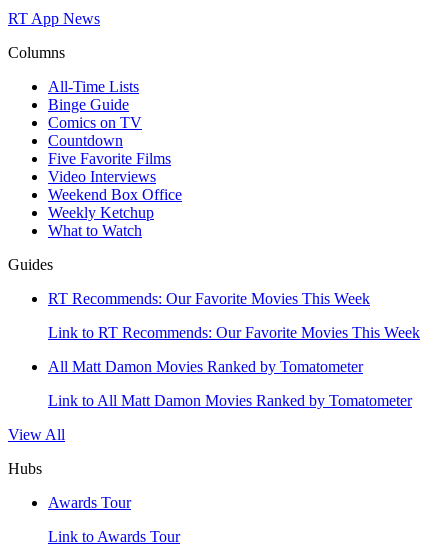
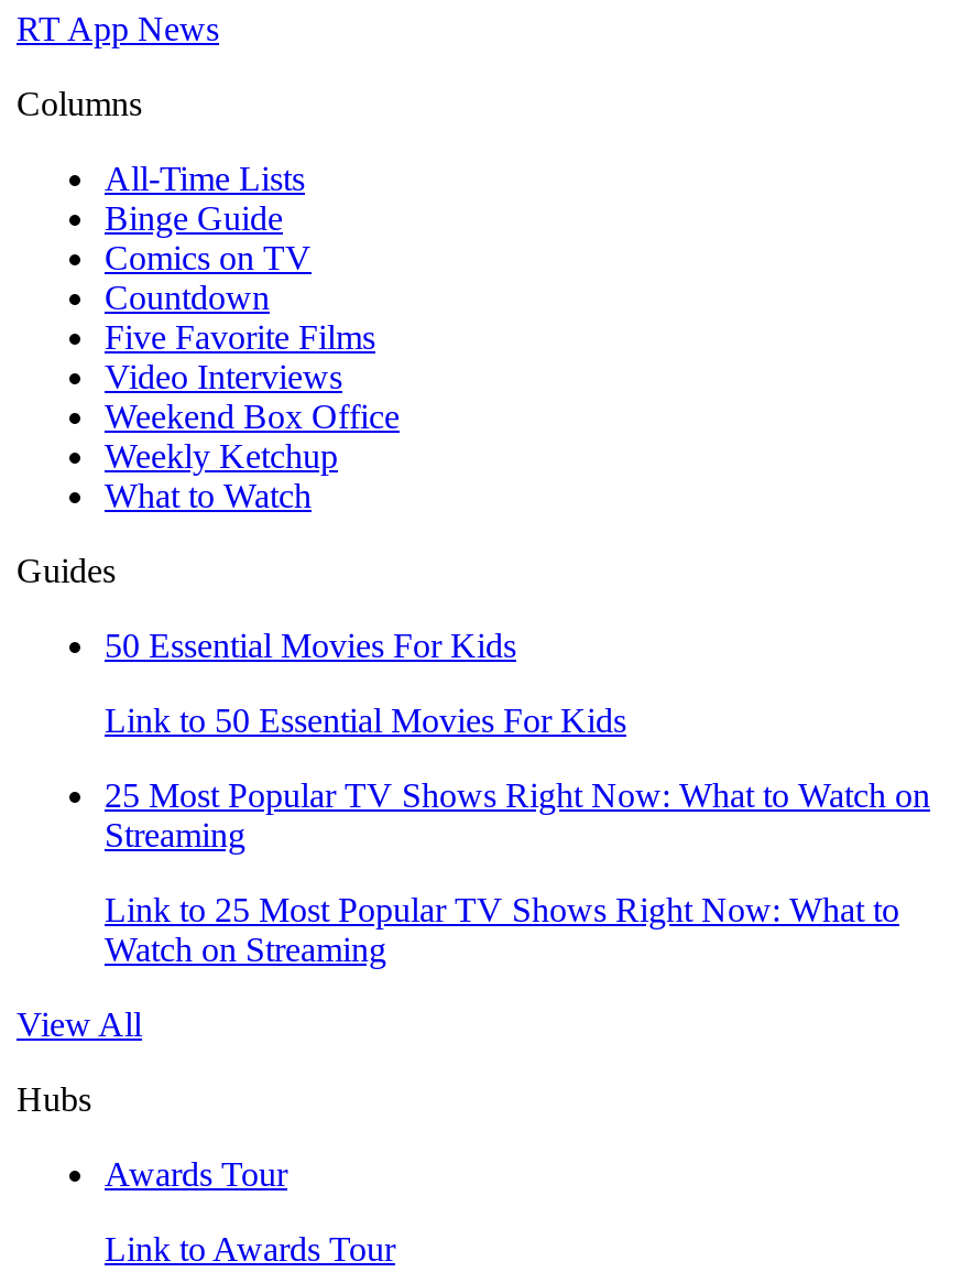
[48,290,370,307] RT Recommends: Our Favorite Movies This Week -> [105,627,516,664] 50 Essential Movies For Kids
[48,324,420,341] Link to RT Recommends: Our Favorite Movies This Week -> [105,702,626,739] Link to 50 Essential Movies For Kids
[48,358,363,375] All Matt Damon Movies Ranked by Tomatometer -> [105,776,930,853] 25 Most Popular TV Shows Right Now: What to Watch on | Streaming
[48,392,412,409] Link to All Matt Damon Movies Ranked by Tomatometer -> [105,891,899,968] Link to 25 Most Popular TV Shows Right Now: What to | Watch on Streaming

